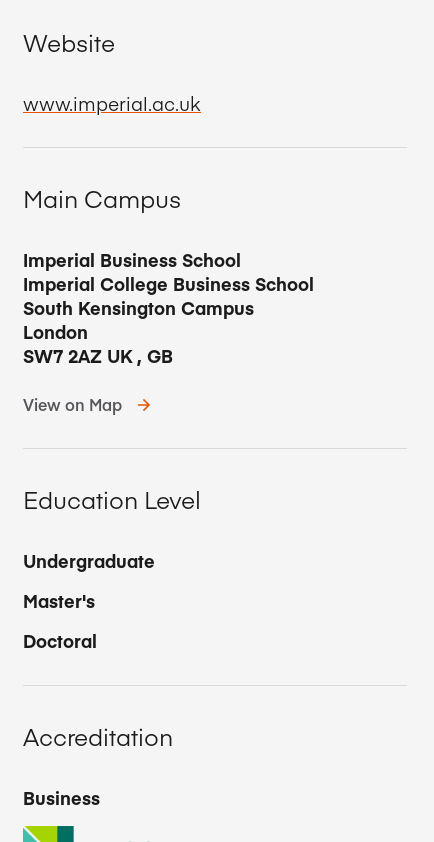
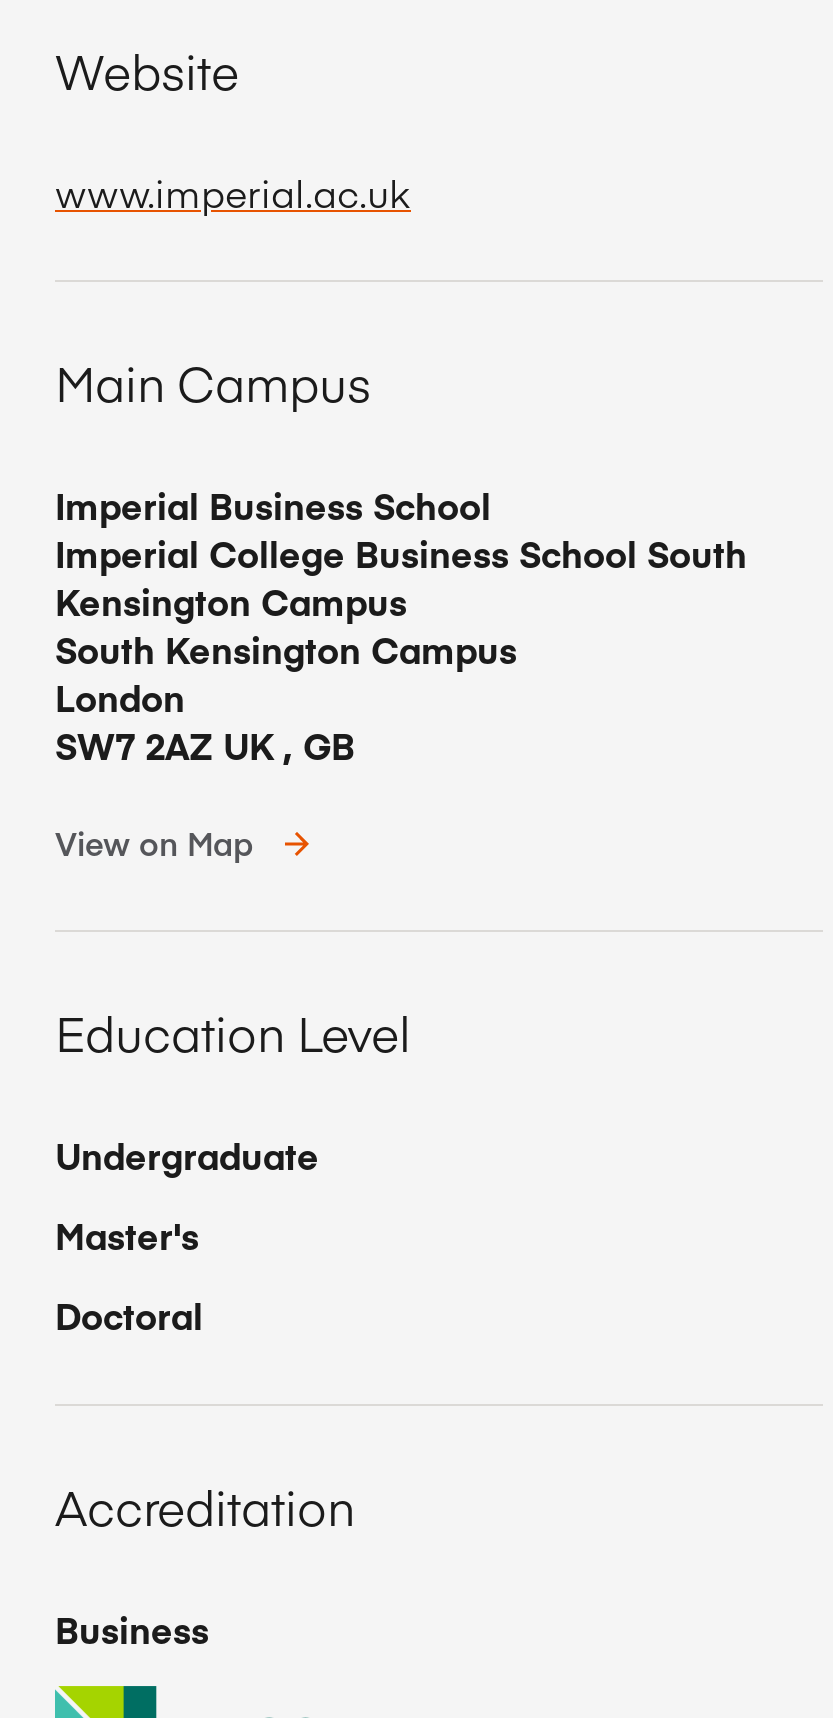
[23,271,314,296] Imperial College Business School -> [55,528,747,626] Imperial College Business School South | Kensington Campus

